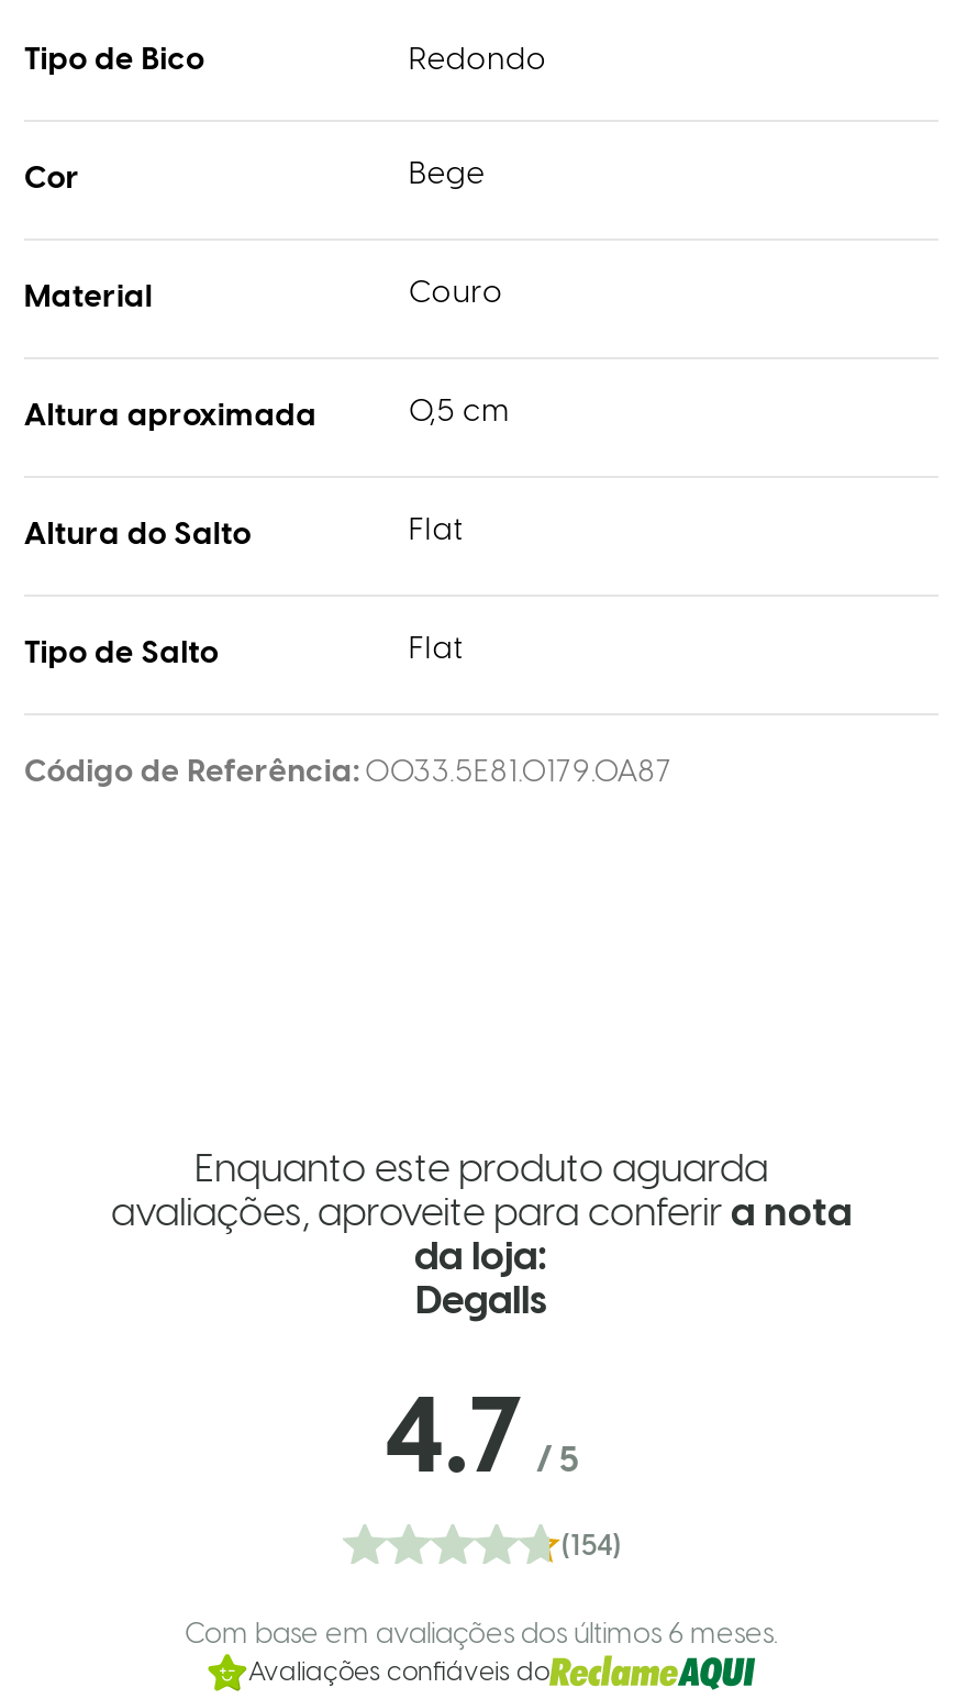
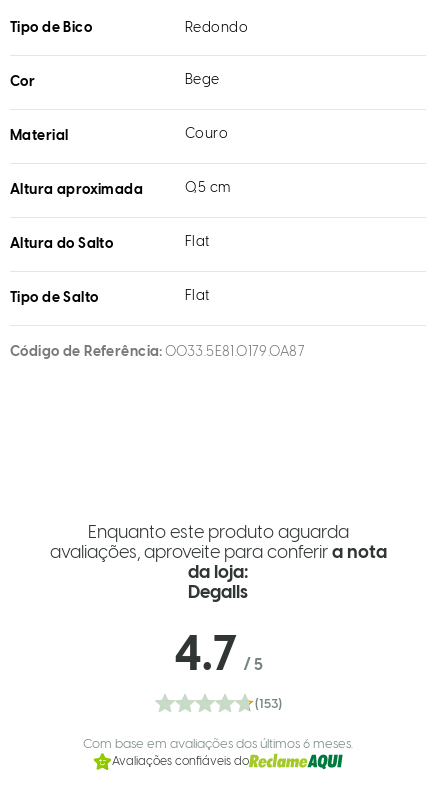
[562,1533,621,1562] (154) -> [254,698,281,711] (153)

